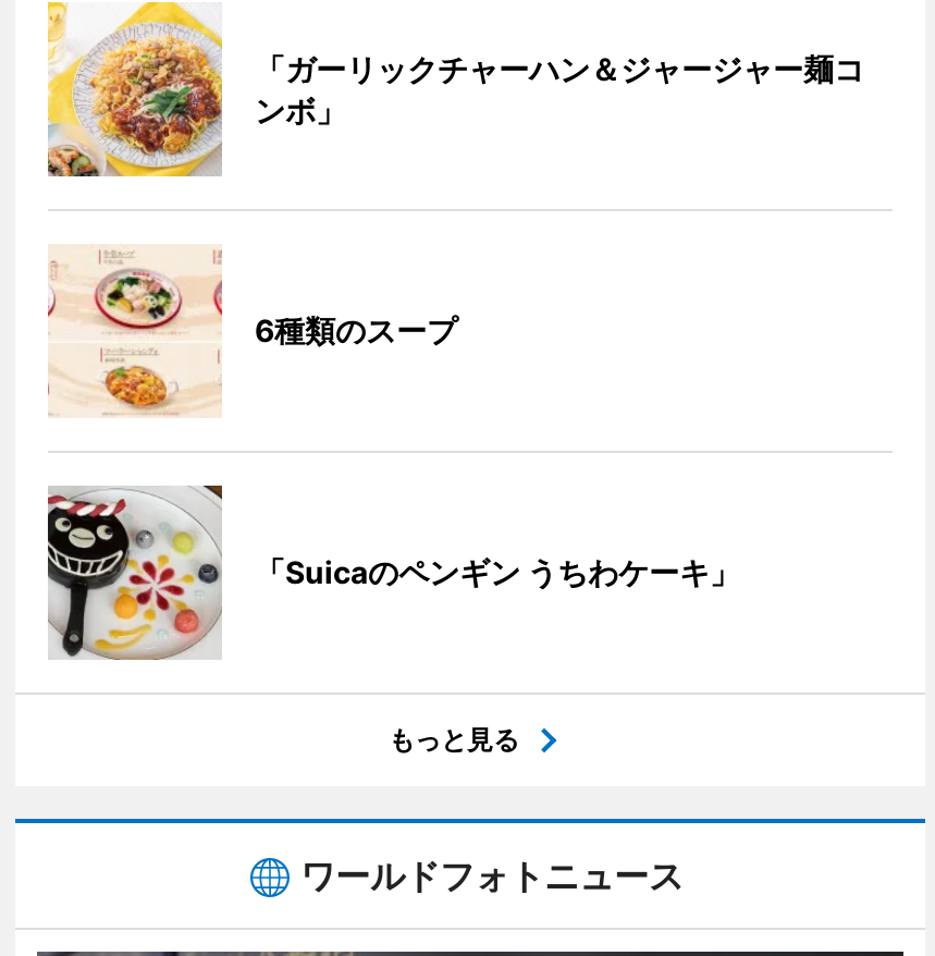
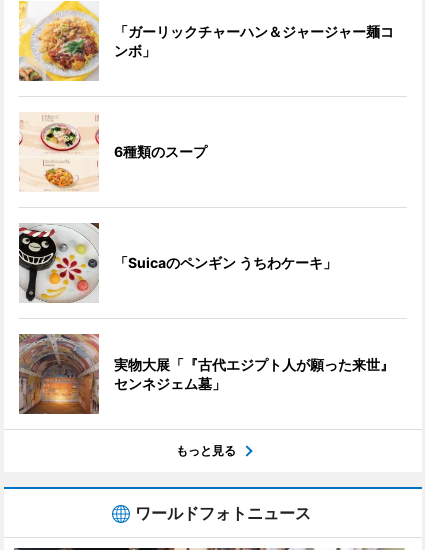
none -> [18,333,394,415] [image] | 実物大展「『古代エジプト人が願った来世』 | センネジェム墓」

